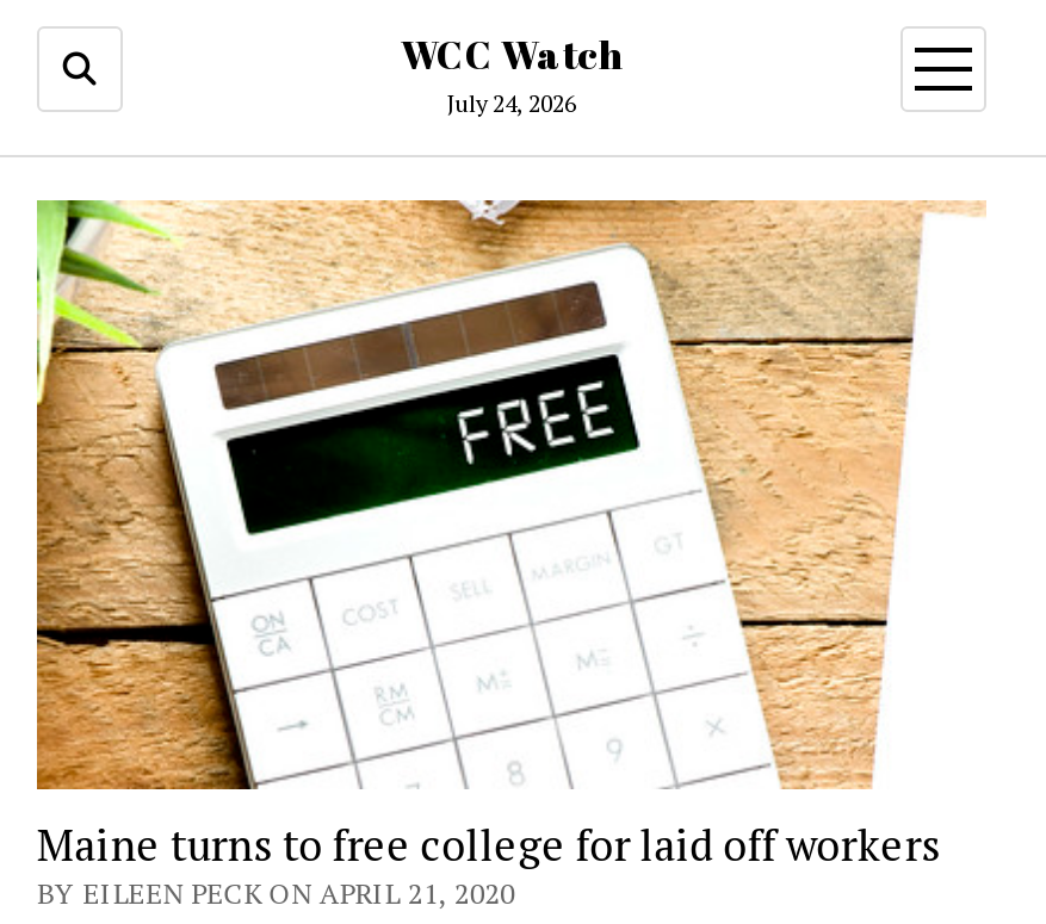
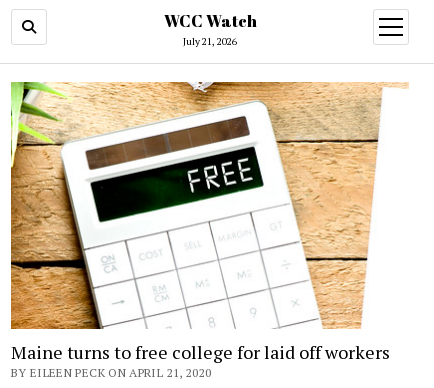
[447,88,576,119] July 24, 2026 -> [183,35,237,48] July 21, 2026

